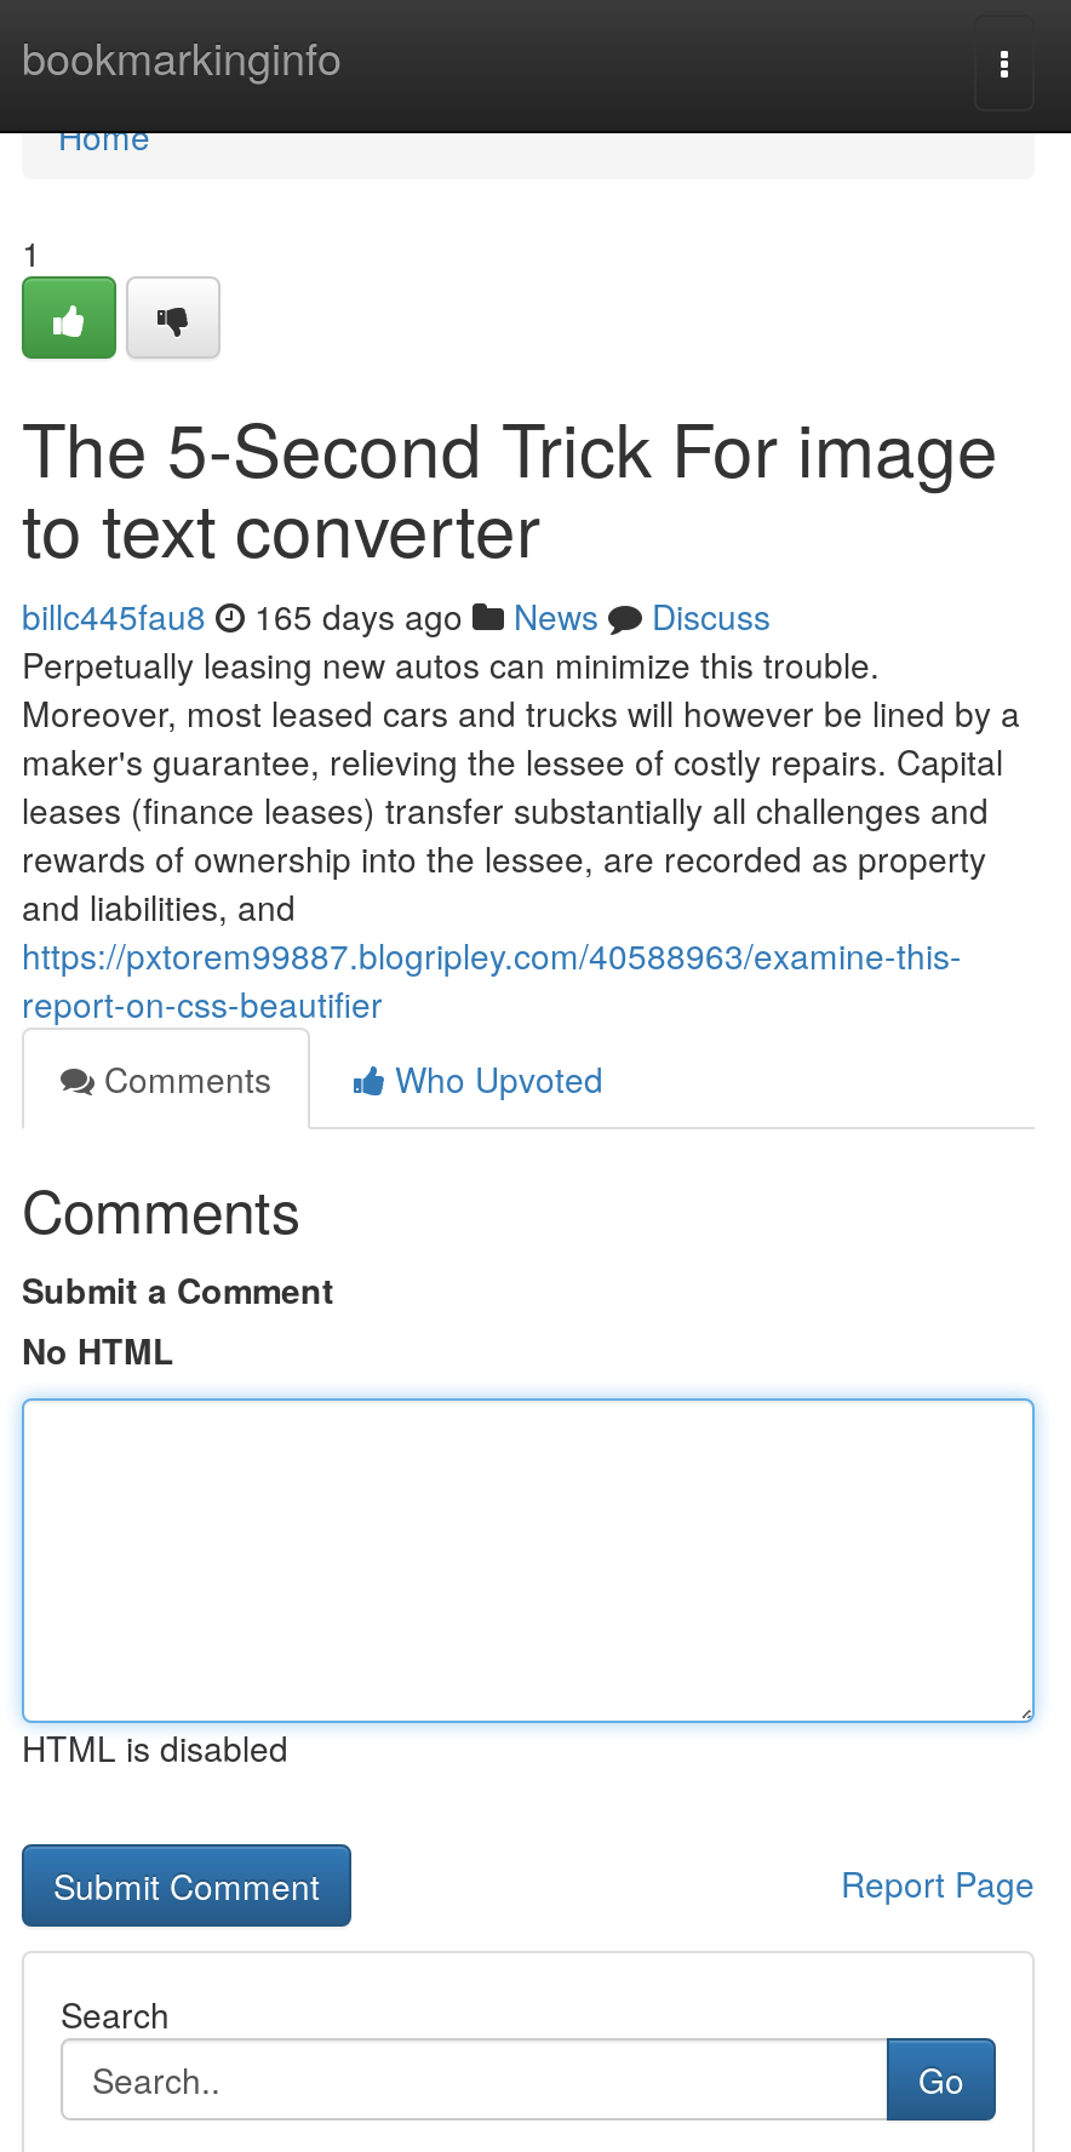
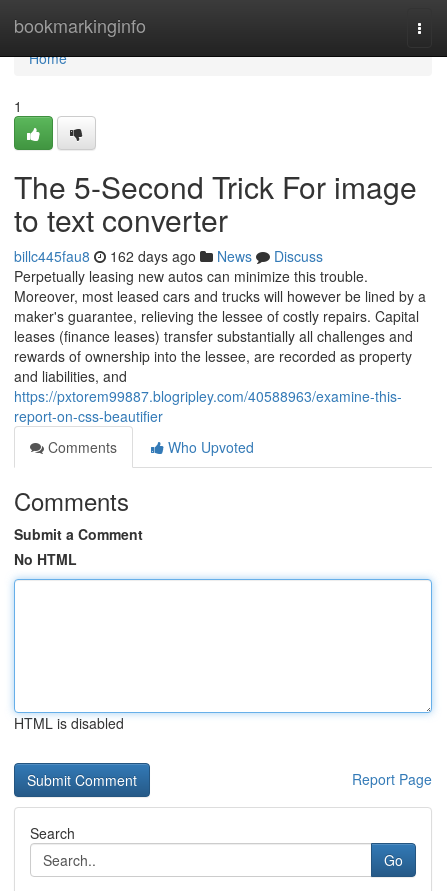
[22,591,771,640] billc445fau8 165 days ago News Discuss -> [14,246,323,266] billc445fau8 162 days ago News Discuss

